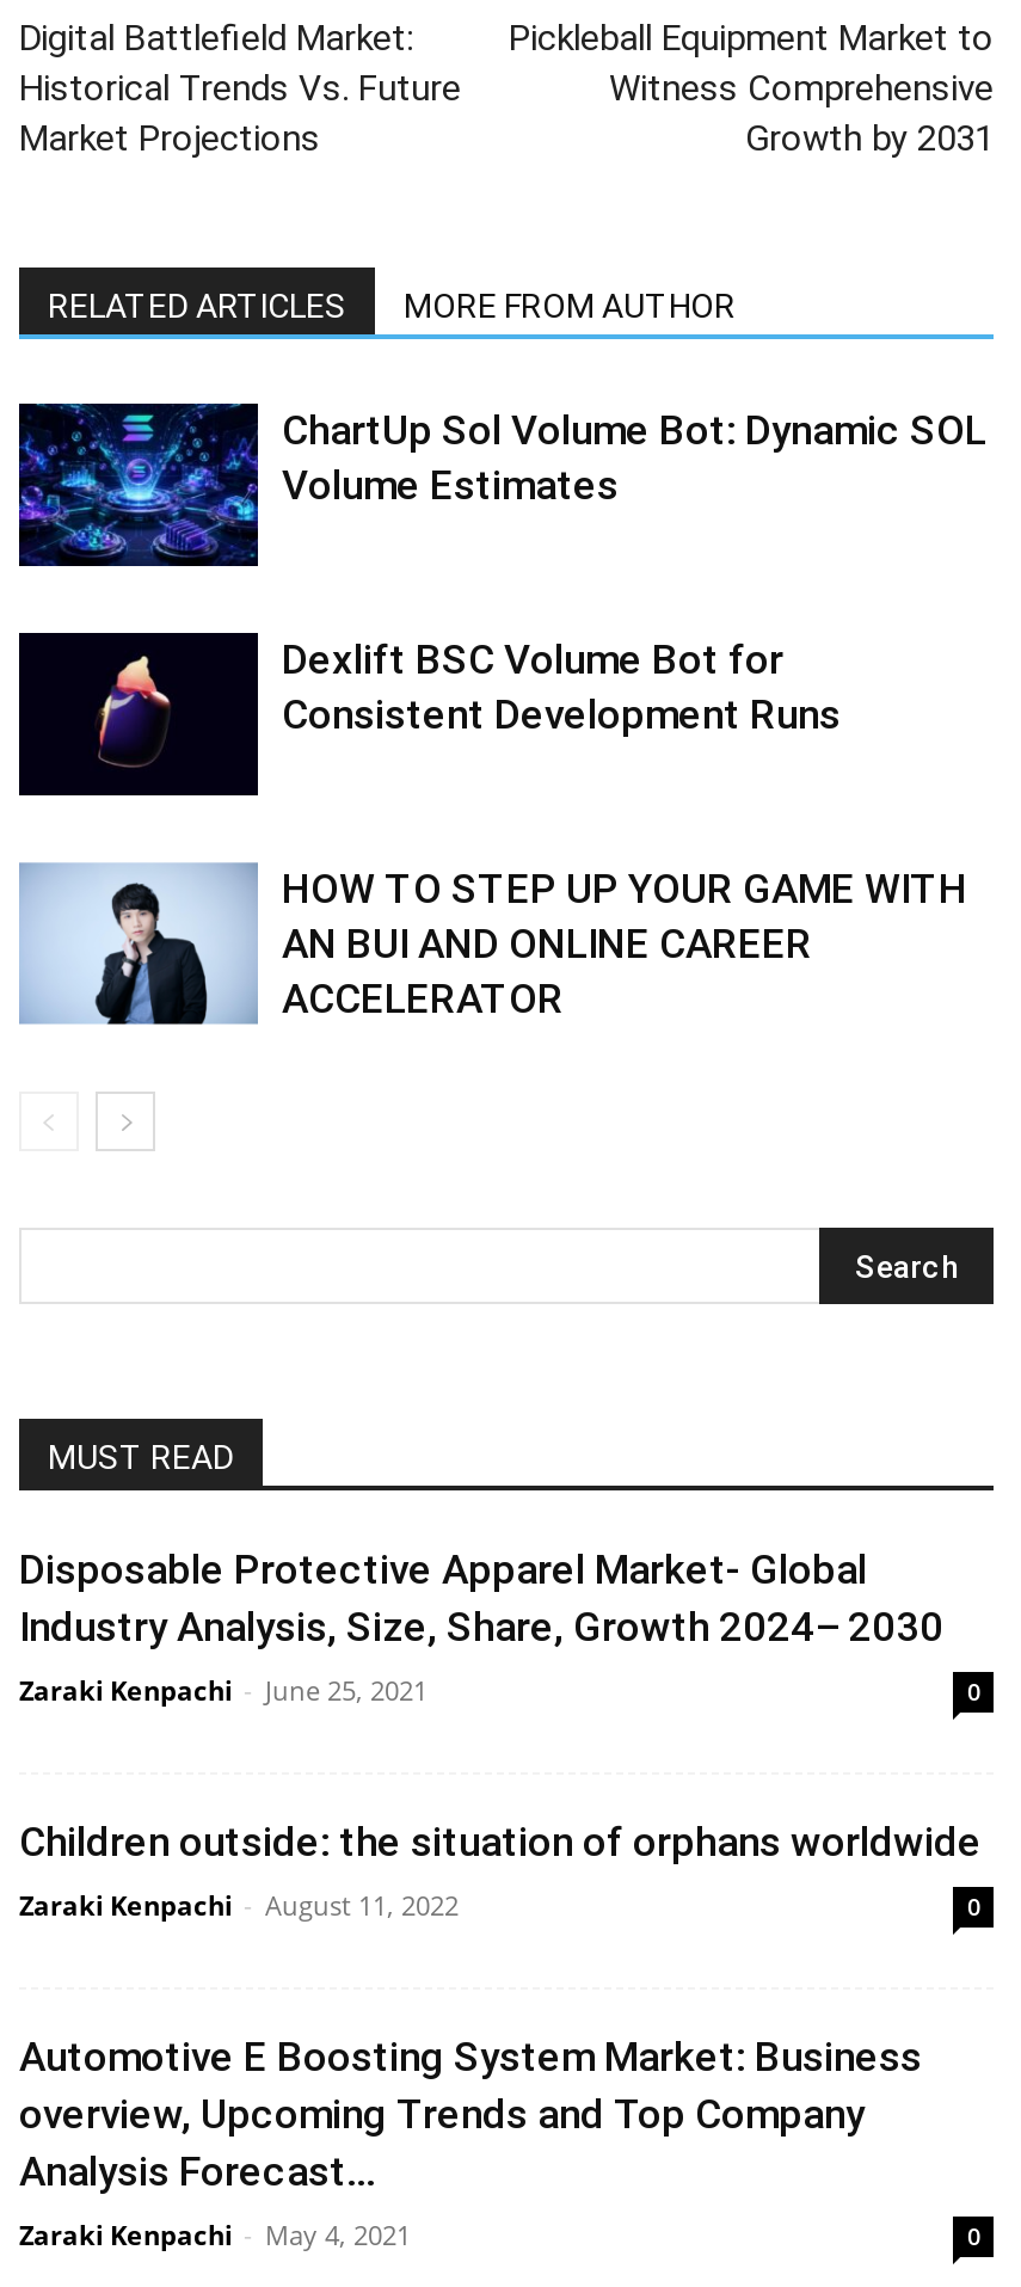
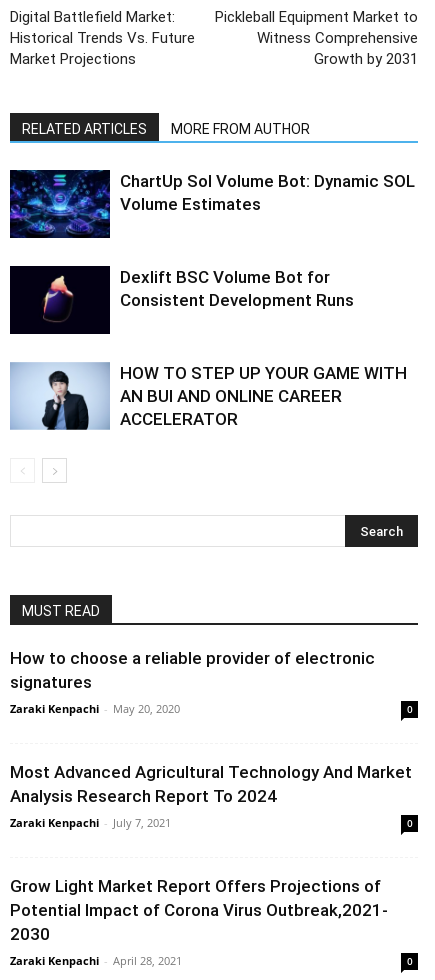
[19,1544,943,1707] Disposable Protective Apparel Market- Global | Industry Analysis, Size, Share, Growth 2024– 2030 | Zaraki Kenpachi - June 25, 2021 -> [10,648,375,716] How to choose a reliable provider of electronic | signatures | Zaraki Kenpachi - May 20, 2020
[19,1817,982,1922] Children outside: the situation of orphans worldwide | Zaraki Kenpachi - August 11, 2022 -> [10,762,412,830] Most Advanced Agricultural Technology And Market | Analysis Research Report To 2024 | Zaraki Kenpachi - July 7, 2021
[19,2032,922,2251] Automotive E Boosting System Market: Business | overview, Upcoming Trends and Top Company | Analysis Forecast... | Zaraki Kenpachi - May 4, 2021 -> [10,876,388,968] Grow Light Market Report Offers Projections of | Potential Impact of Corona Virus Outbreak,2021- | 2030 | Zaraki Kenpachi - April 28, 2021

